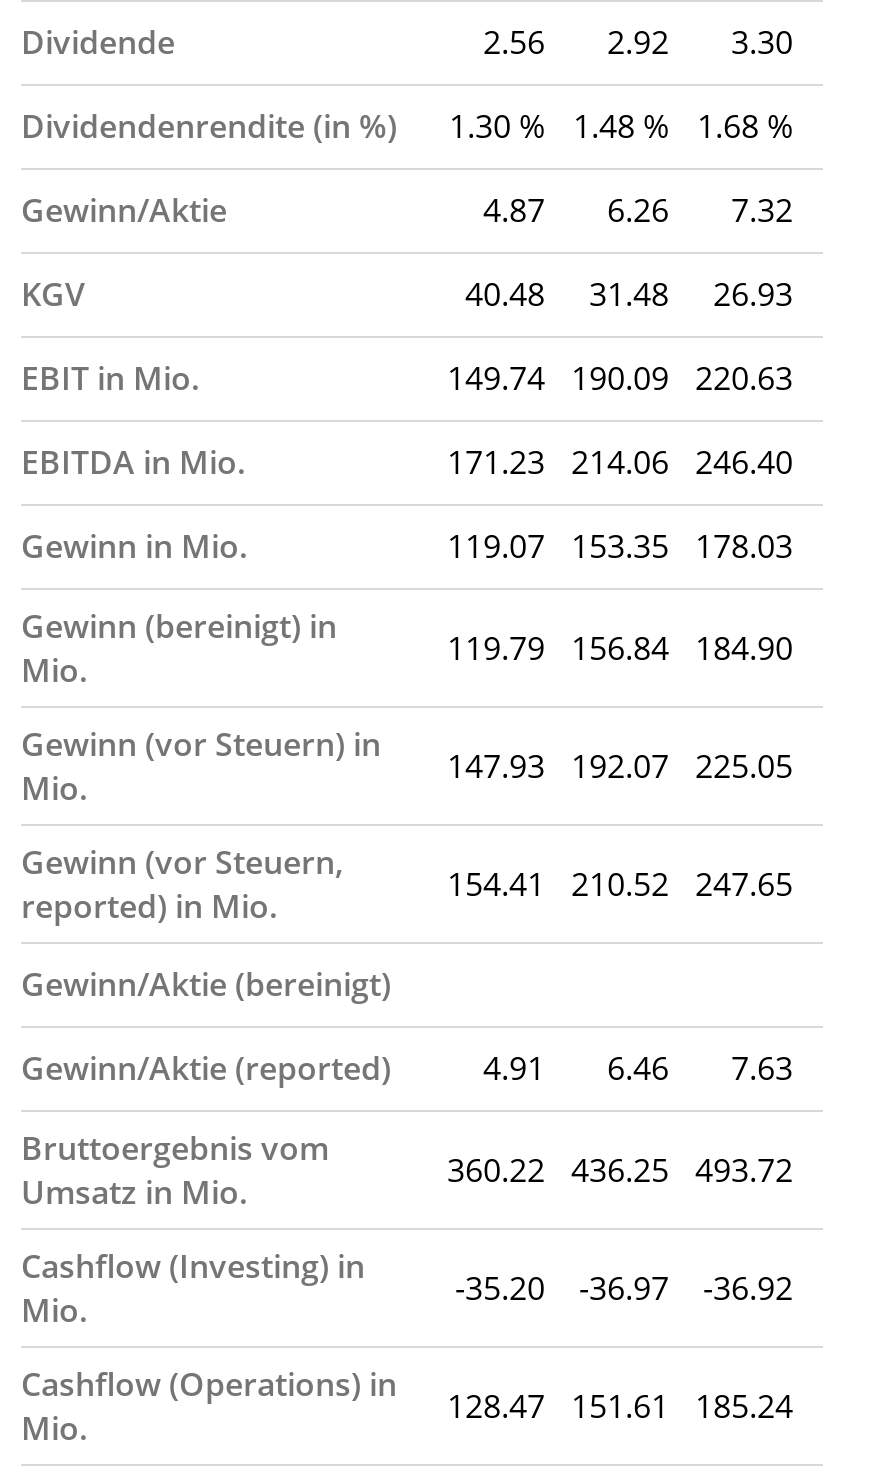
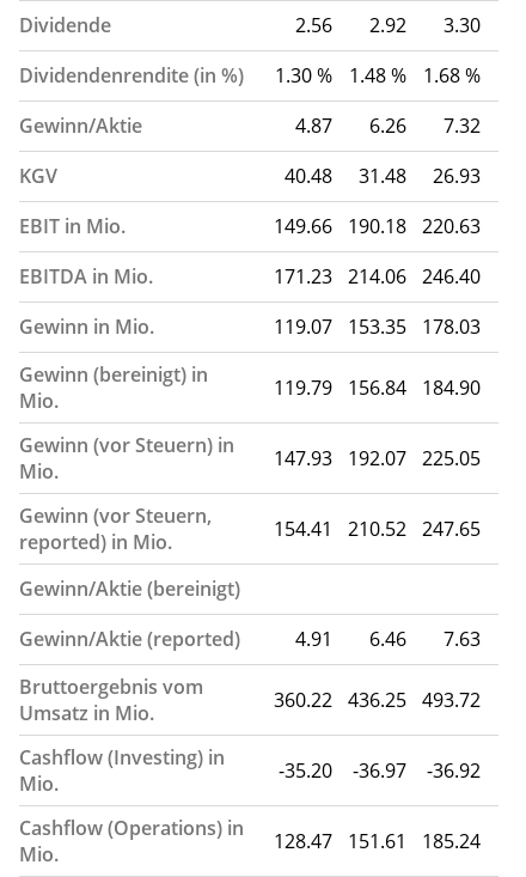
[447,356,793,400] 149.74 190.09 220.63 -> [274,213,481,239] 149.66 190.18 220.63

